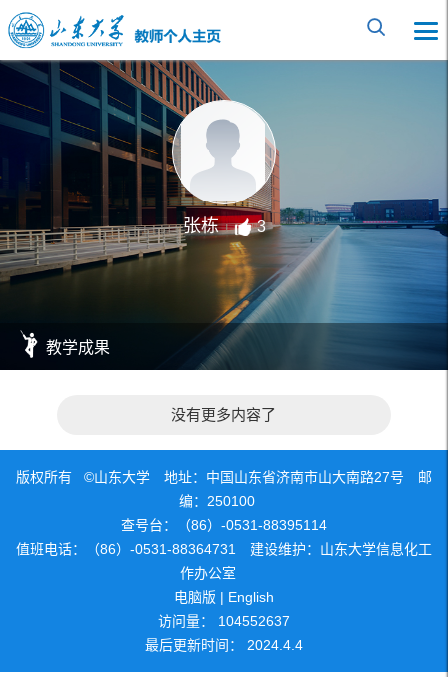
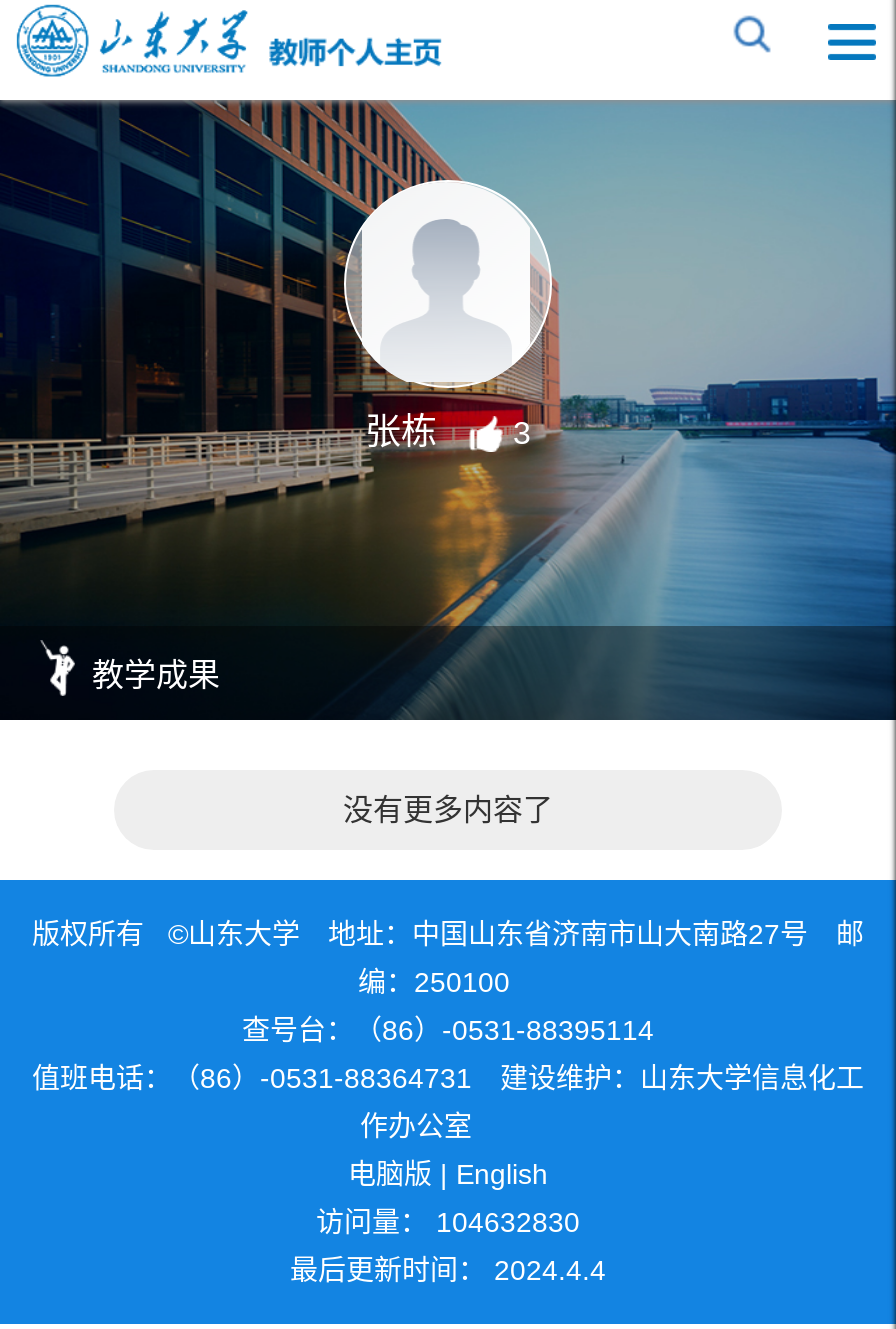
[158,613,290,629] 访问量：104552637 -> [316,1206,580,1238] 访问量：104632830

